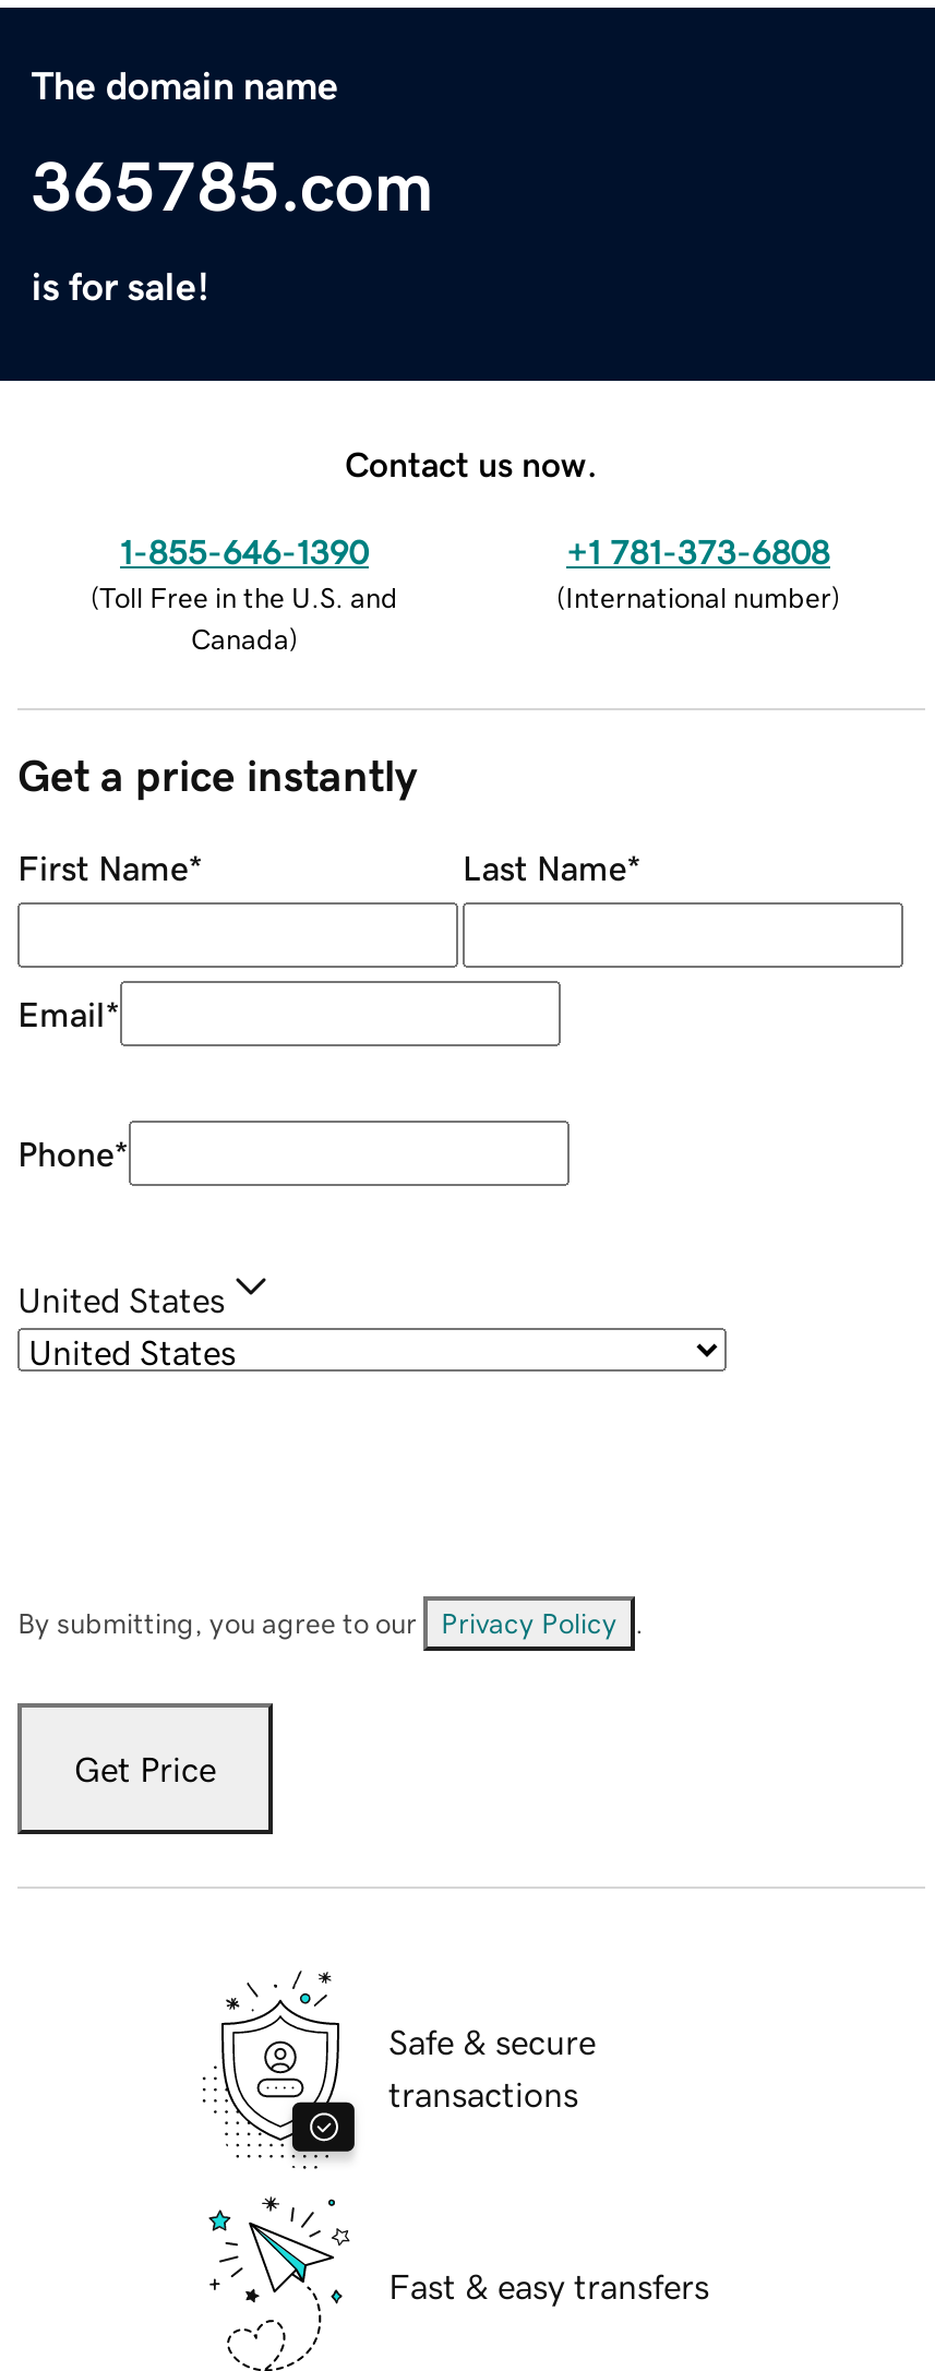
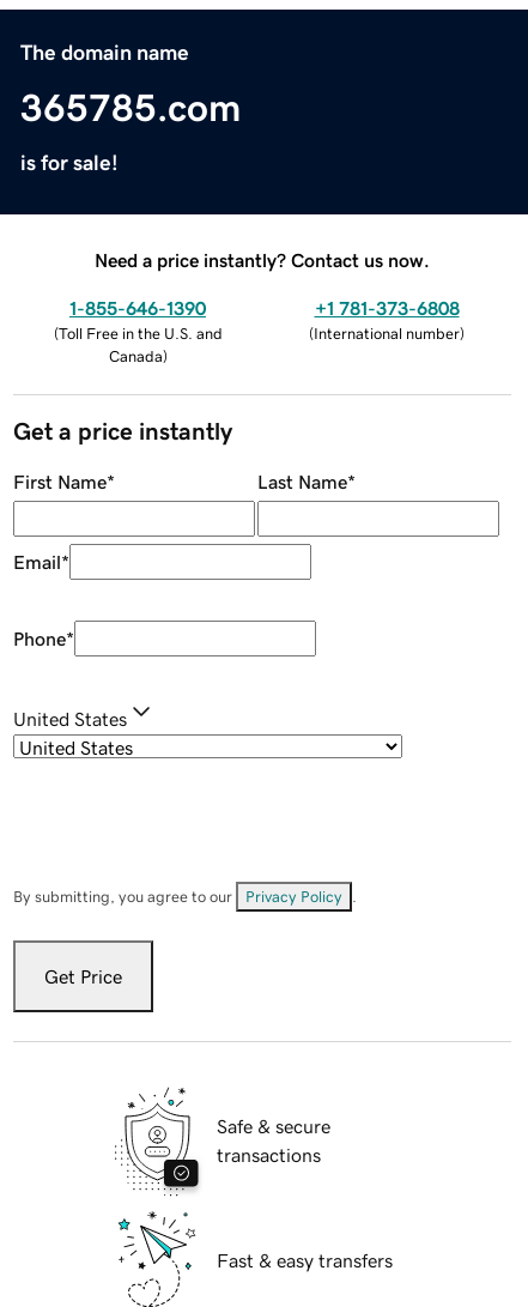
[345,445,598,480] Contact us now. -> [95,250,430,269] Need a price instantly? Contact us now.

